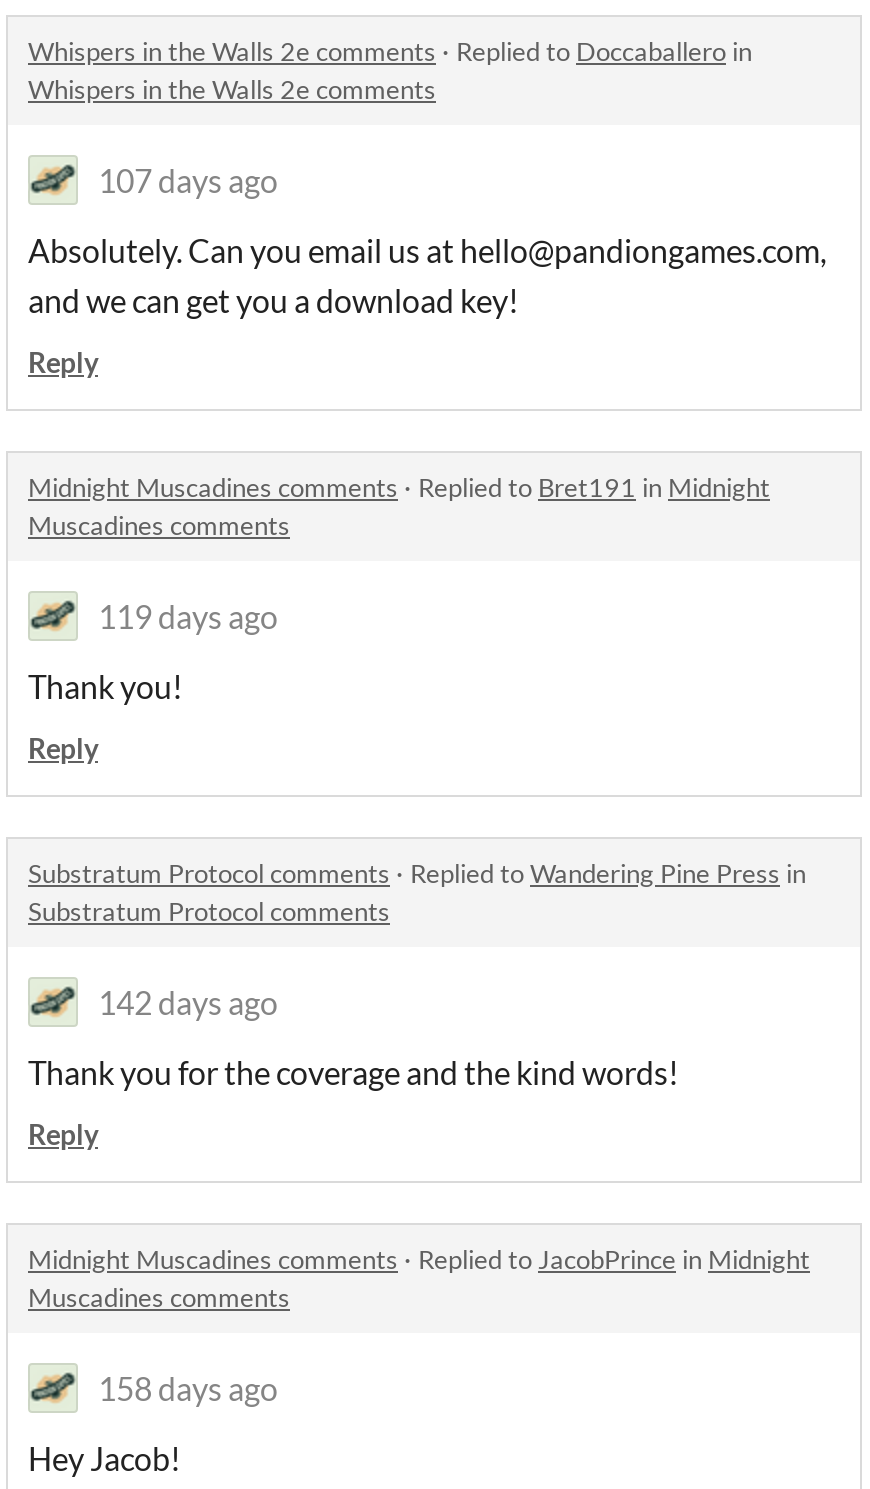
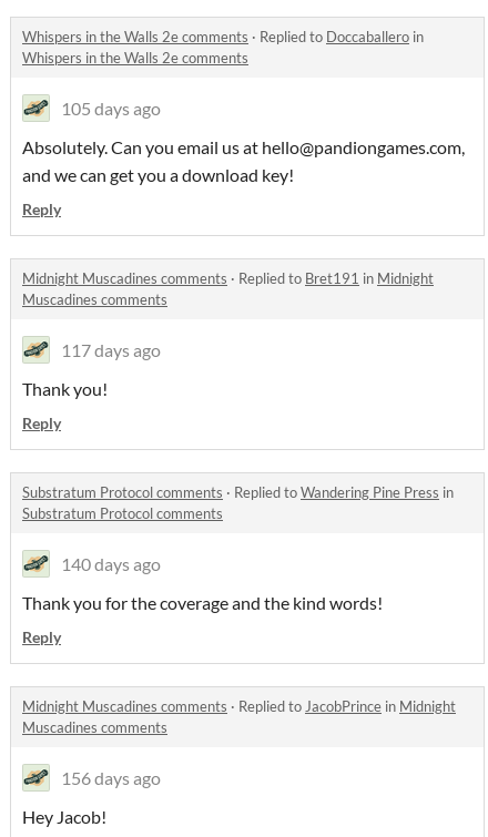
[98,161,278,199] 107 days ago -> [61,98,161,119] 105 days ago
[98,597,278,635] 119 days ago -> [61,339,161,361] 117 days ago
[98,983,278,1021] 142 days ago -> [61,553,161,574] 140 days ago
[98,1369,278,1407] 158 days ago -> [61,767,161,788] 156 days ago

